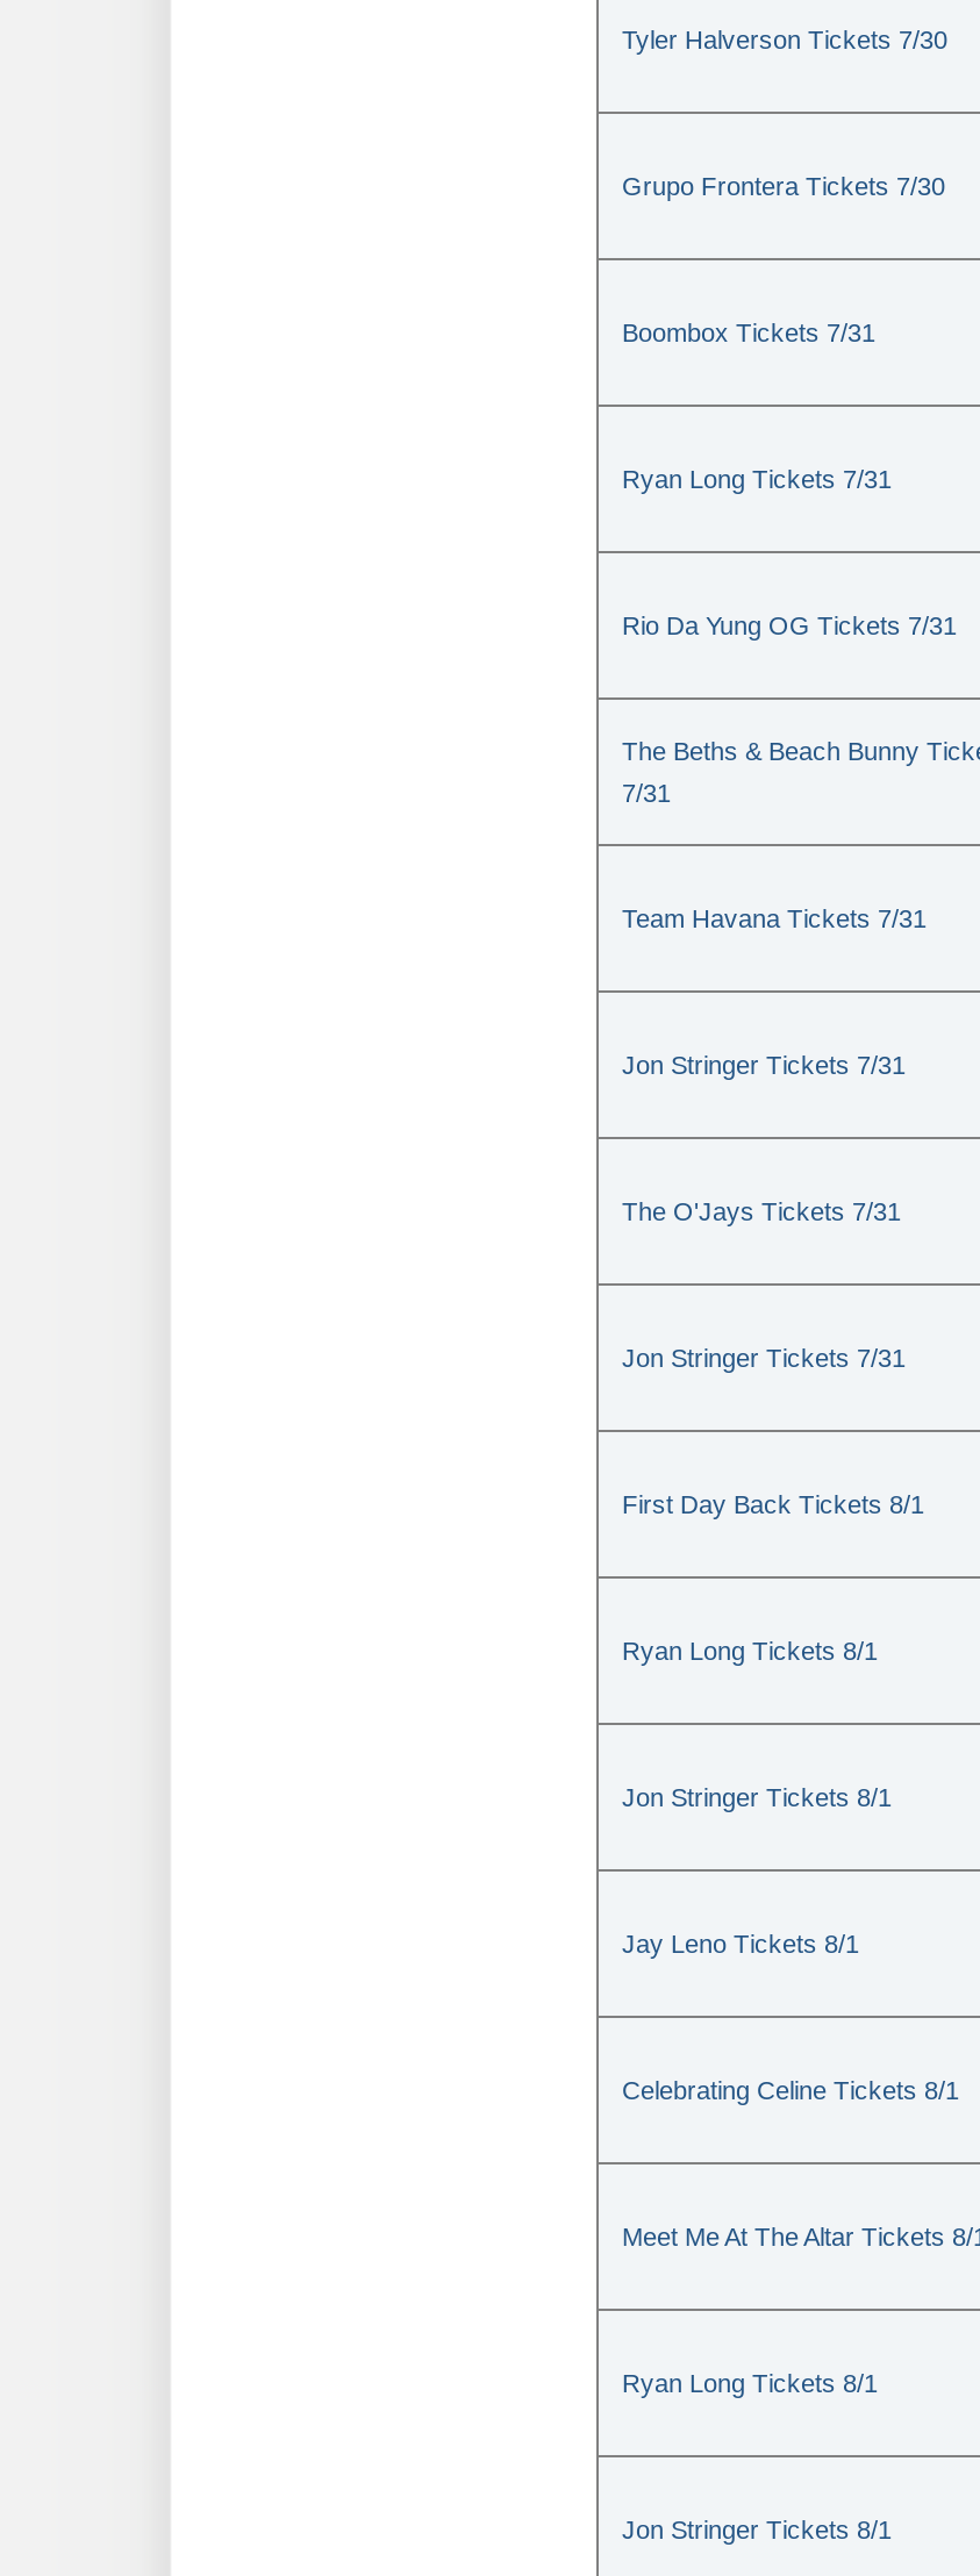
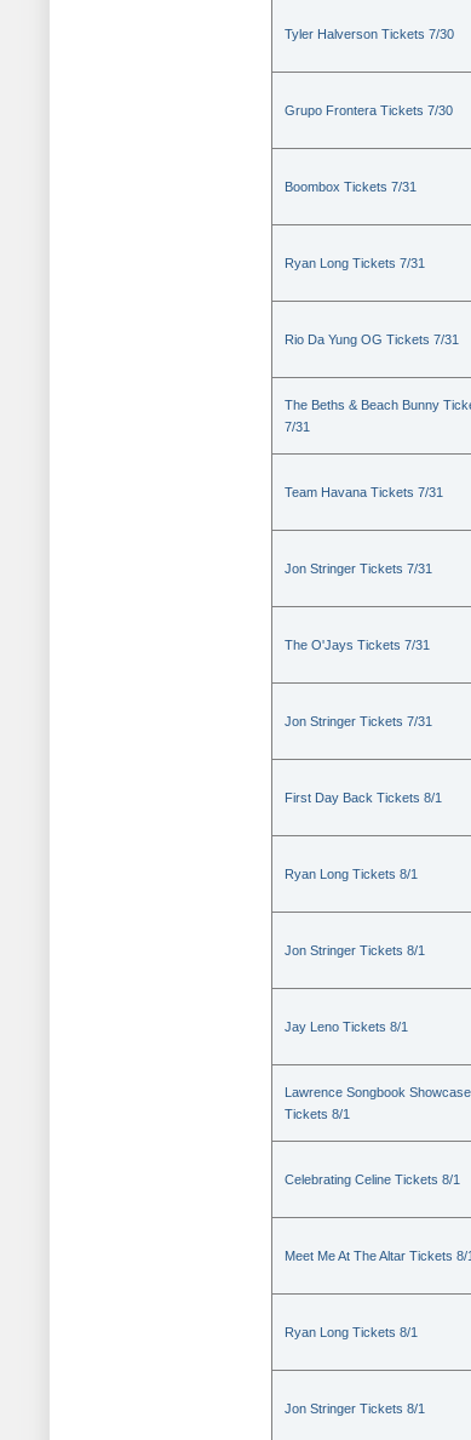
none -> [285,1085,471,1121] Lawrence Songbook Showcase | Tickets 8/1

